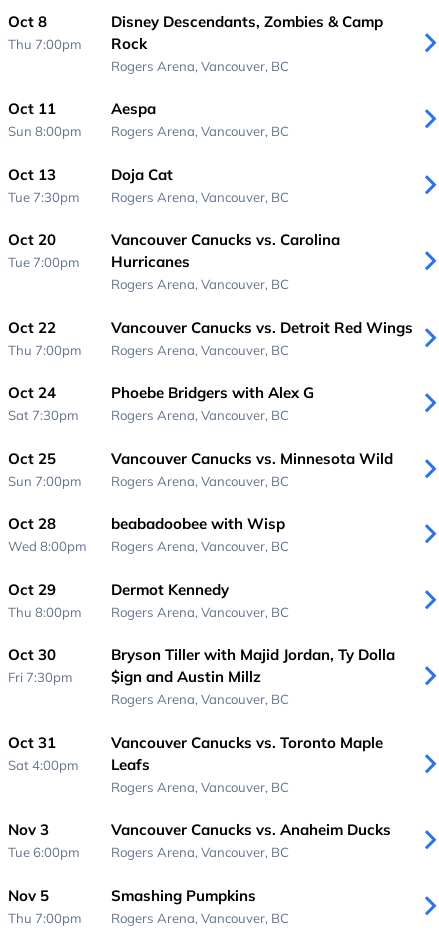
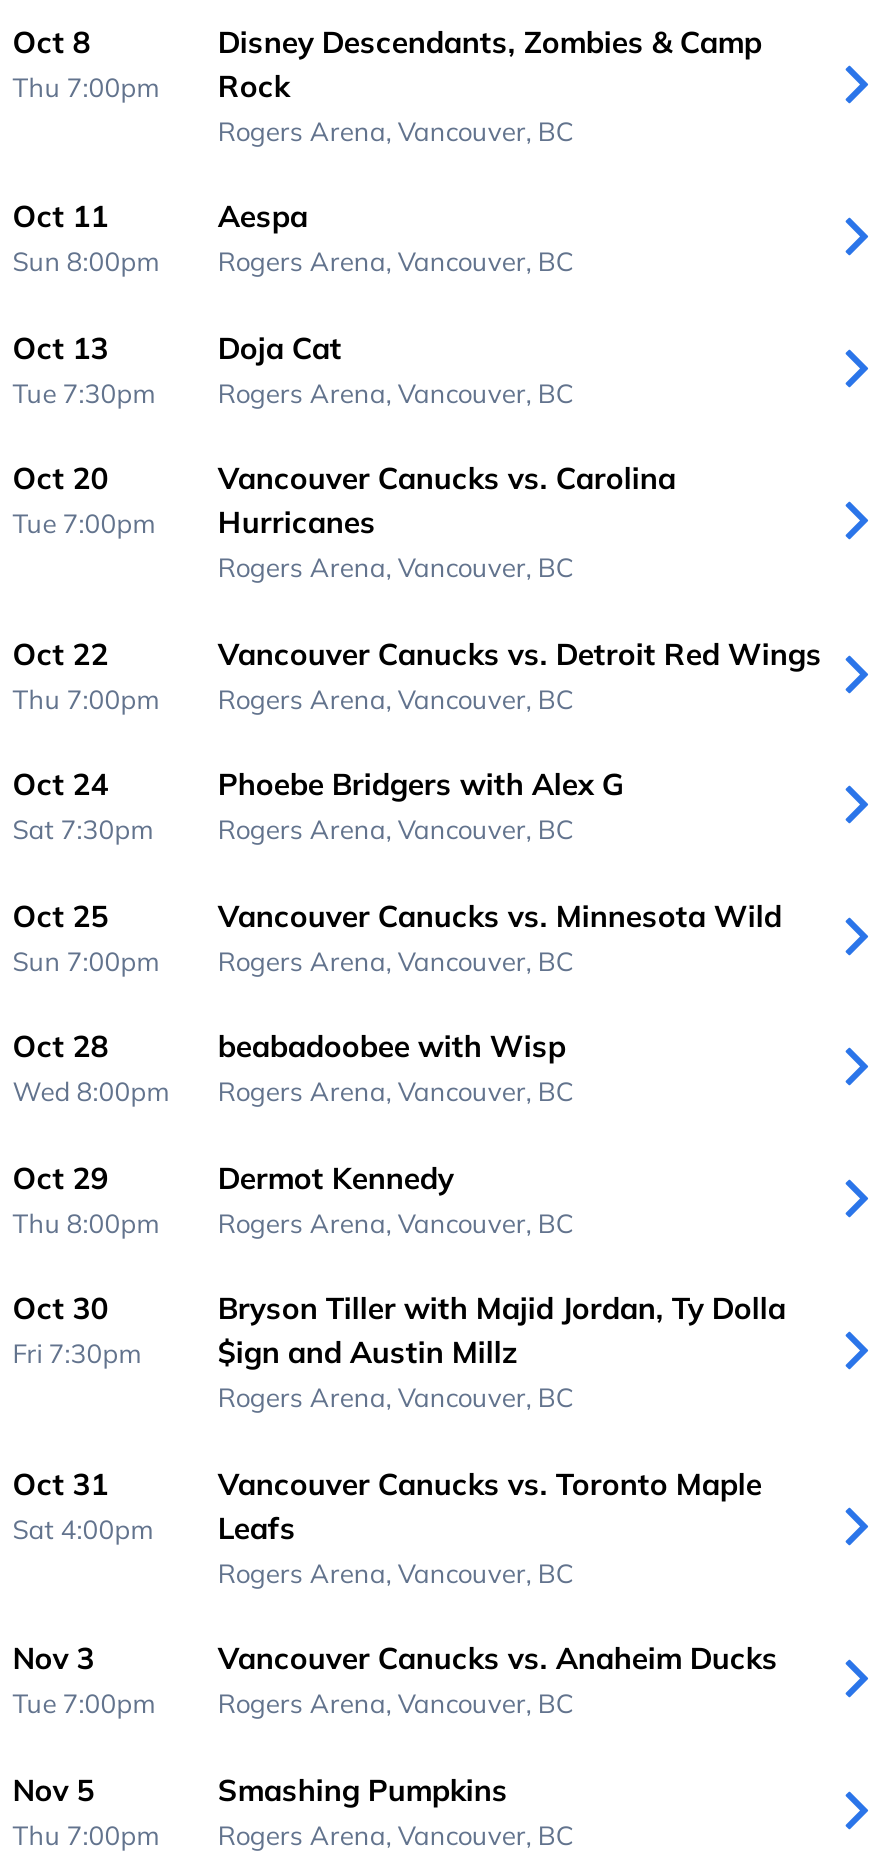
[8,844,289,860] Tue 6:00pm Rogers Arena, Vancouver, BC -> [12,1688,574,1720] Tue 7:00pm Rogers Arena, Vancouver, BC

